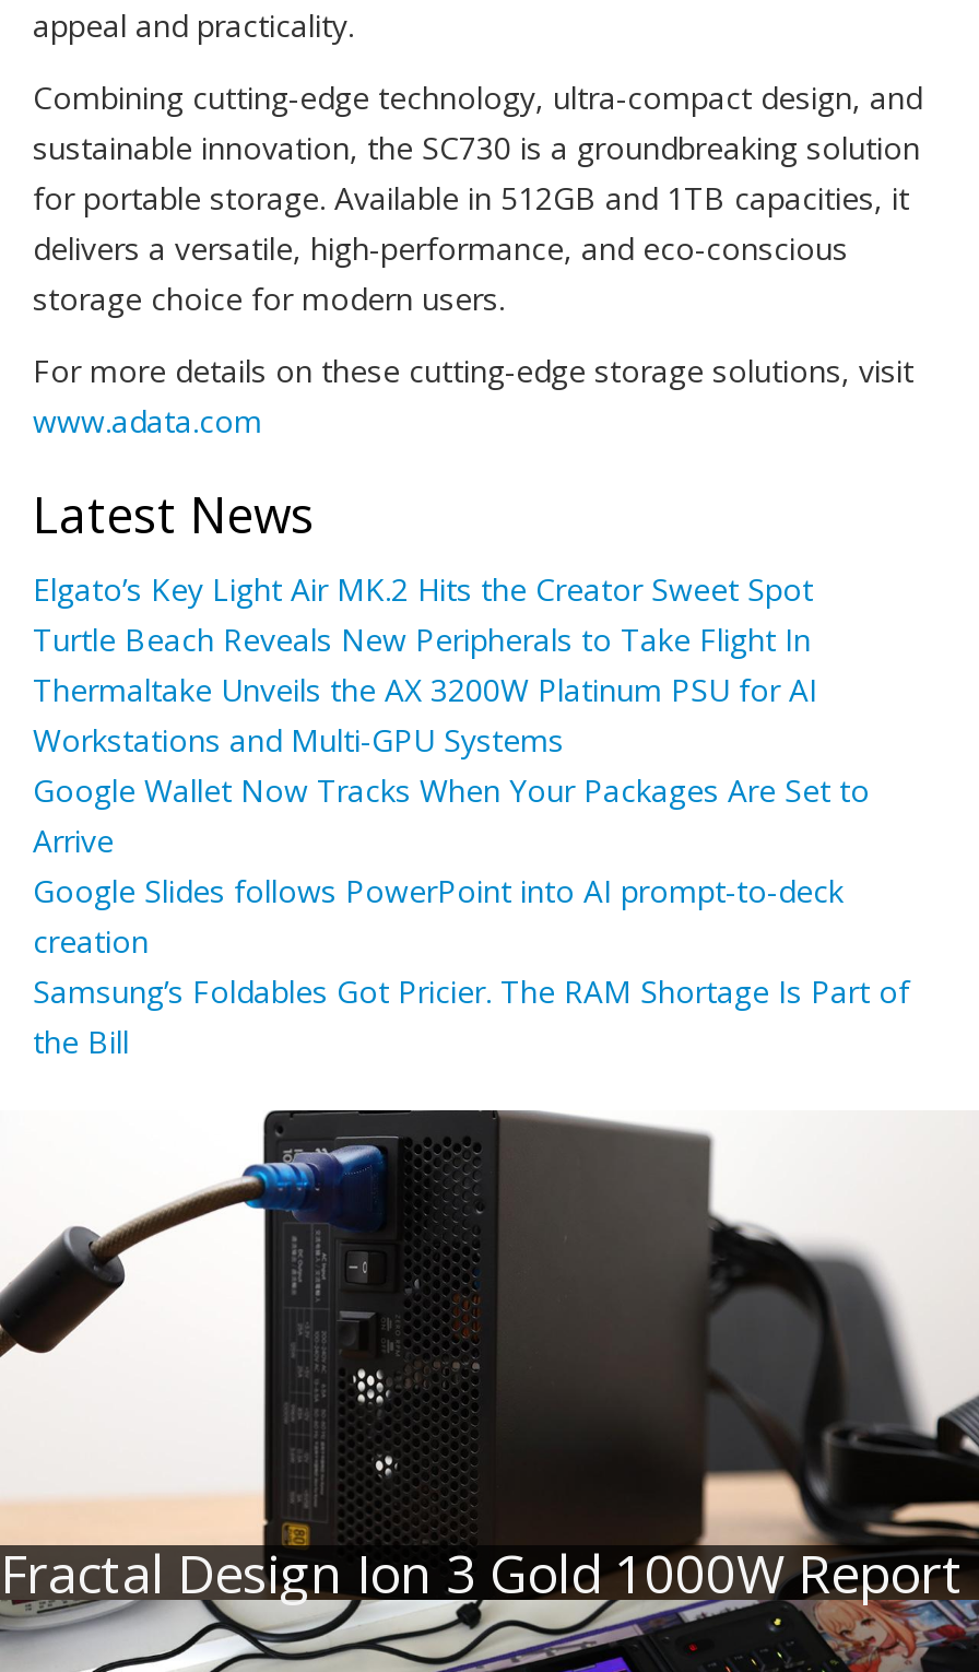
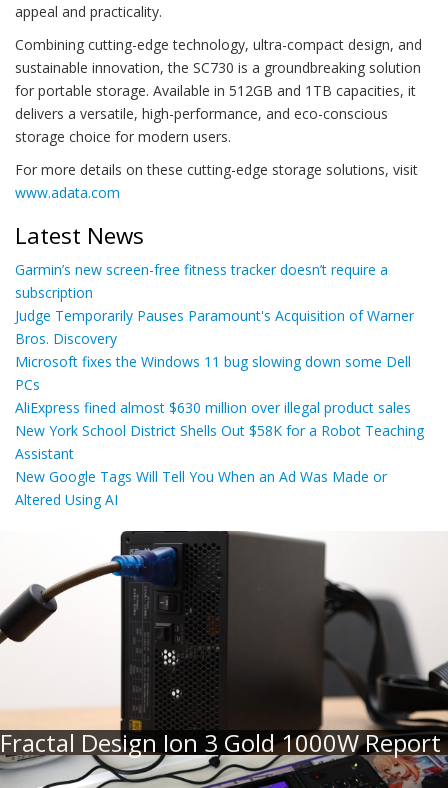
[33,568,909,1062] Elgato’s Key Light Air MK.2 Hits the Creator Sweet Spot | Turtle Beach Reveals New Peripherals to Take Flight In | Thermaltake Unveils the AX 3200W Platinum PSU for AI | Workstations and Multi-GPU Systems | Google Wallet Now Tracks When Your Packages Are Set to | Arrive | Google Slides follows PowerPoint into AI prompt-to-deck | creation | Samsung’s Foldables Got Pricier. The RAM Shortage Is Part of | the Bill -> [15,260,424,509] Garmin’s new screen-free fitness tracker doesn’t require a | subscription | Judge Temporarily Pauses Paramount's Acquisition of Warner | Bros. Discovery | Microsoft fixes the Windows 11 bug slowing down some Dell | PCs | AliExpress fined almost $630 million over illegal product sales | New York School District Shells Out $58K for a Robot Teaching | Assistant | New Google Tags Will Tell You When an Ad Was Made or | Altered Using AI

